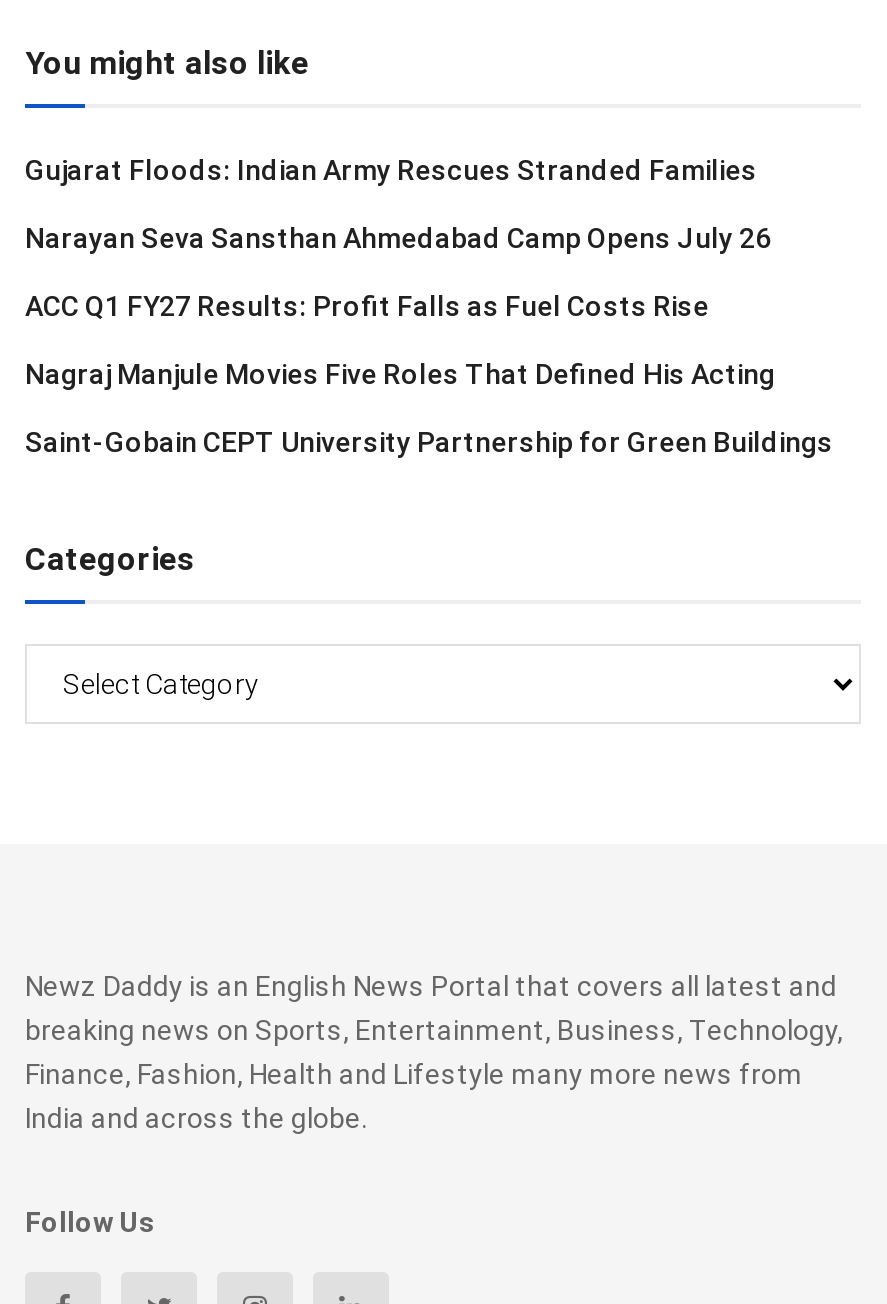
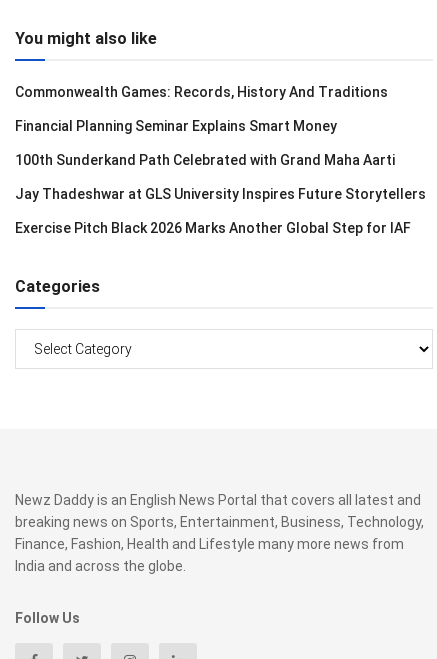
[25,153,757,185] Gujarat Floods: Indian Army Rescues Stranded Families -> [15,83,388,99] Commonwealth Games: Records, History And Traditions
[25,221,771,253] Narayan Seva Sansthan Ahmedabad Camp Opens July 26 -> [15,117,337,133] Financial Planning Seminar Explains Smart Money
[25,289,709,321] ACC Q1 FY27 Results: Profit Falls as Fuel Costs Rise -> [15,151,395,167] 100th Sunderkand Path Celebrated with Grand Maha Aarti
[25,357,775,389] Nagraj Manjule Movies Five Roles That Defined His Acting -> [15,185,426,201] Jay Thadeshwar at GLS University Inspires Future Storytellers
[25,425,833,457] Saint-Gobain CEPT University Partnership for Green Buildings -> [15,219,411,235] Exercise Pitch Black 2026 Marks Another Global Step for IAF

